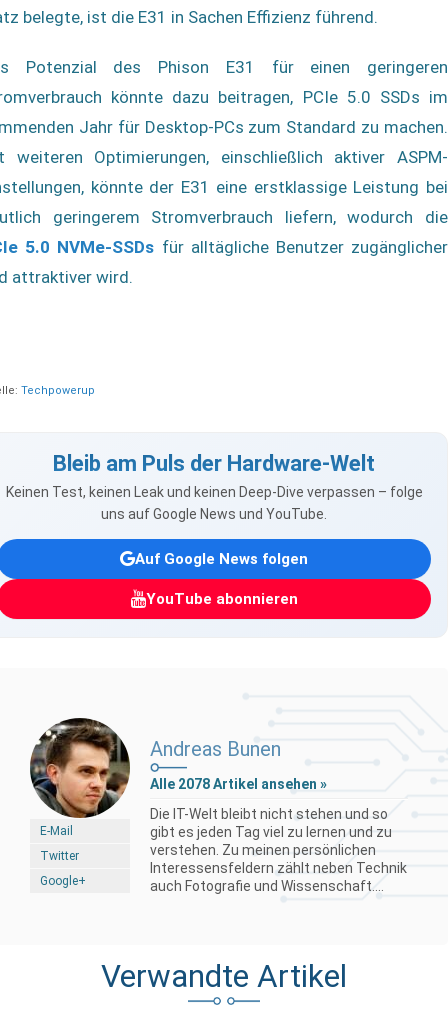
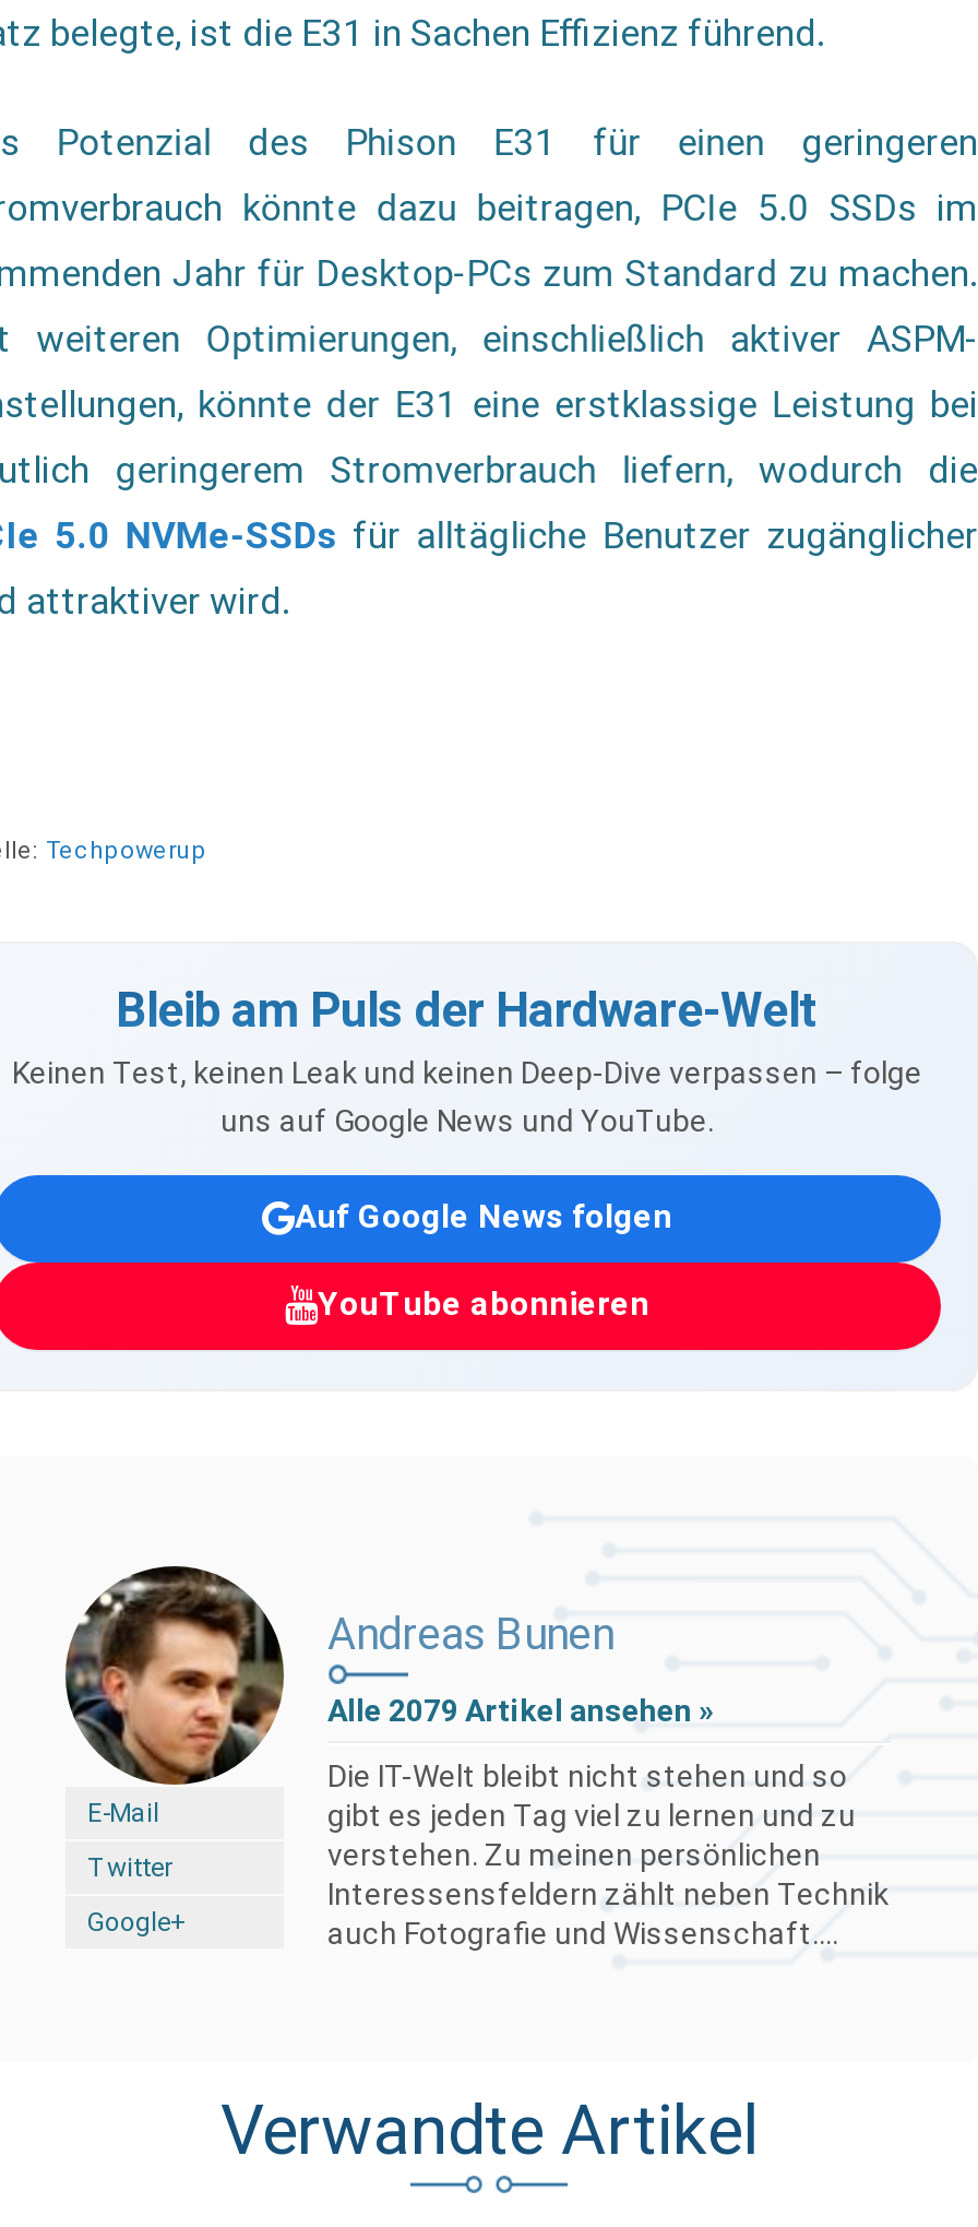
[150,776,327,792] Alle 2078 Artikel ansehen » -> [327,1693,714,1728] Alle 2079 Artikel ansehen »

